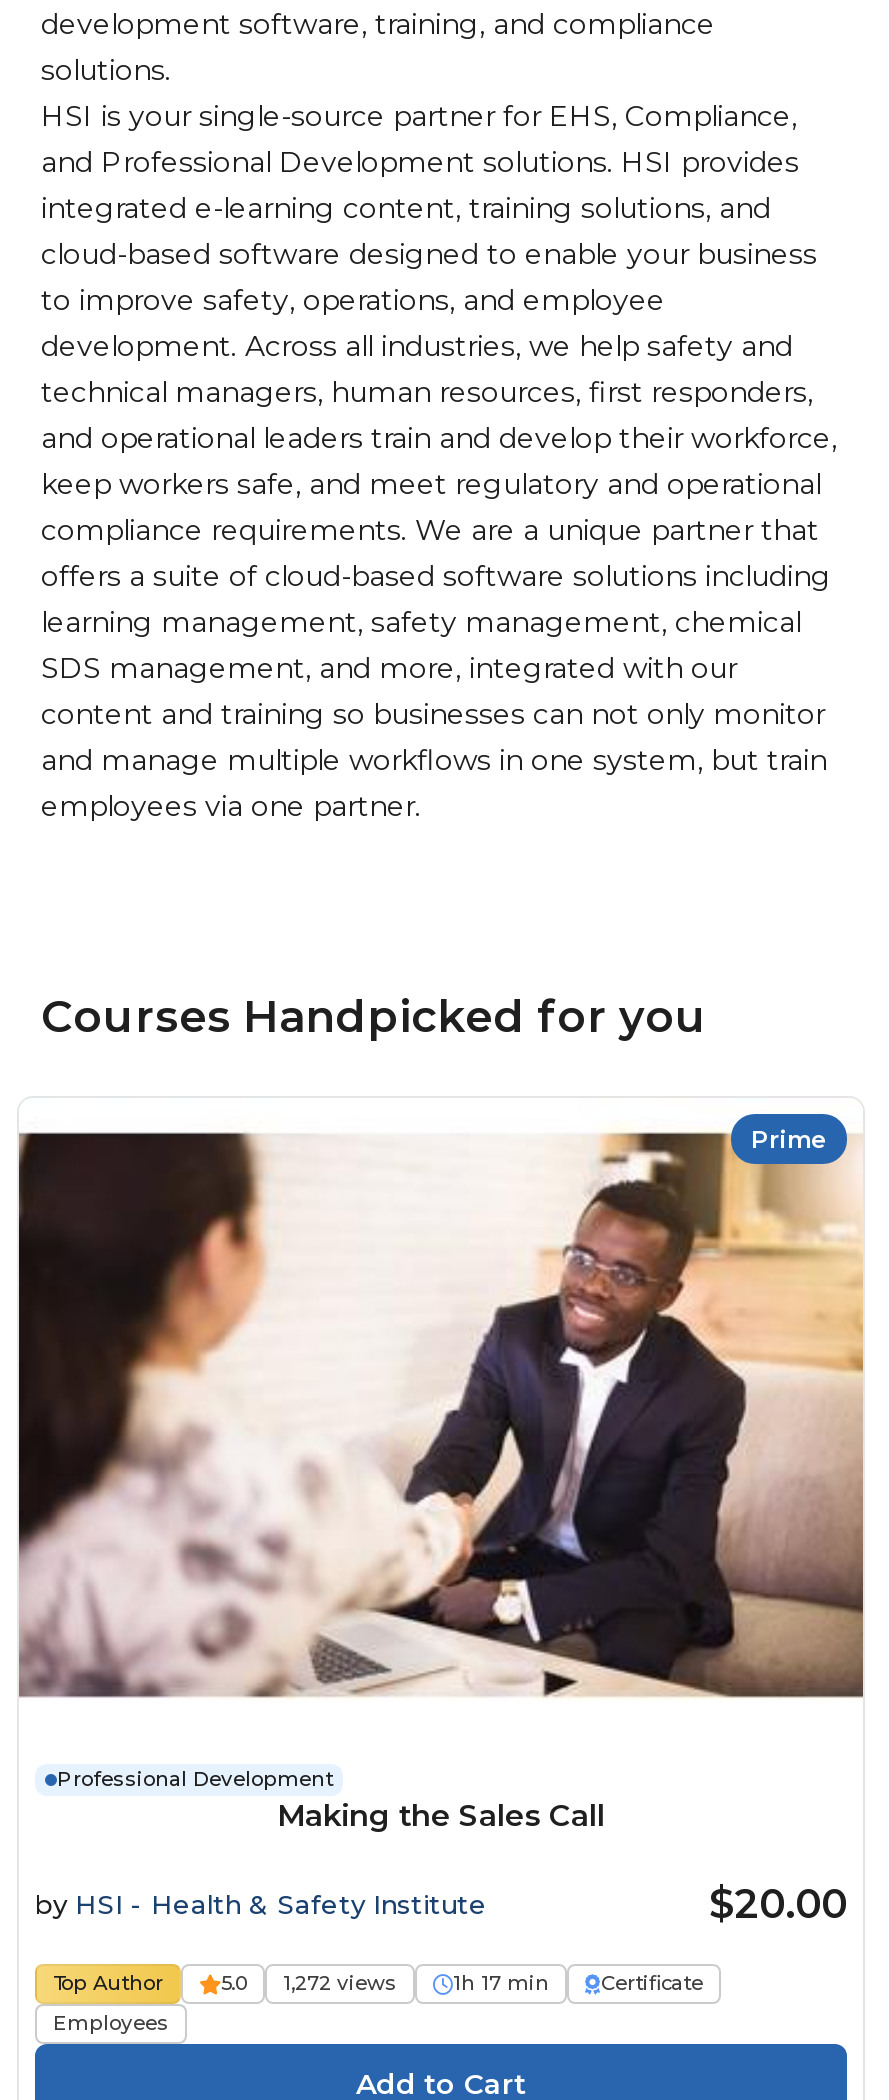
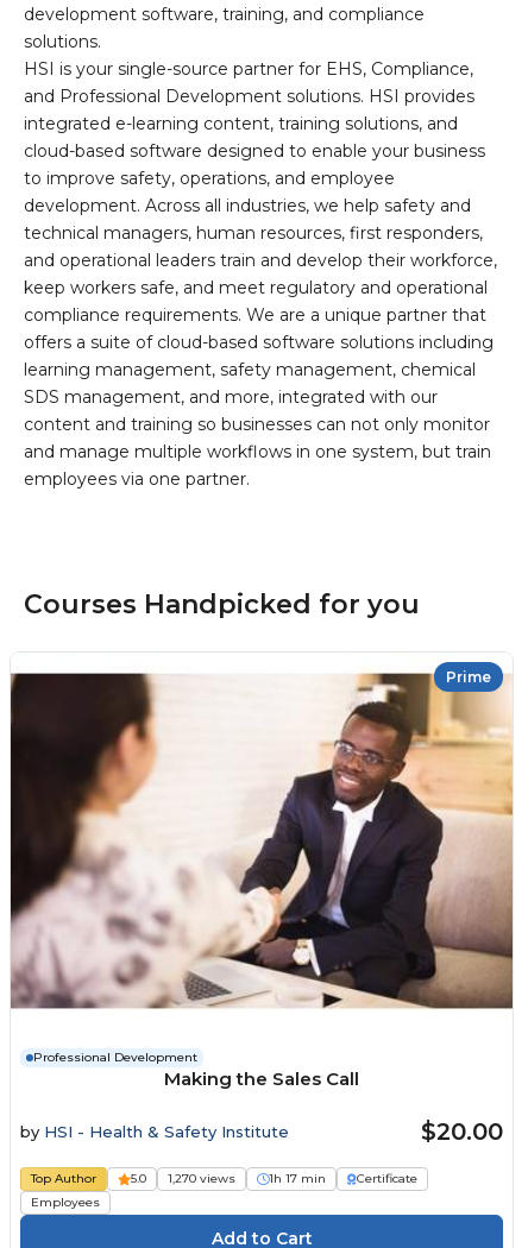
[221,1969,397,1995] 5.0 1,272 views -> [131,1170,235,1186] 5.0 1,270 views

